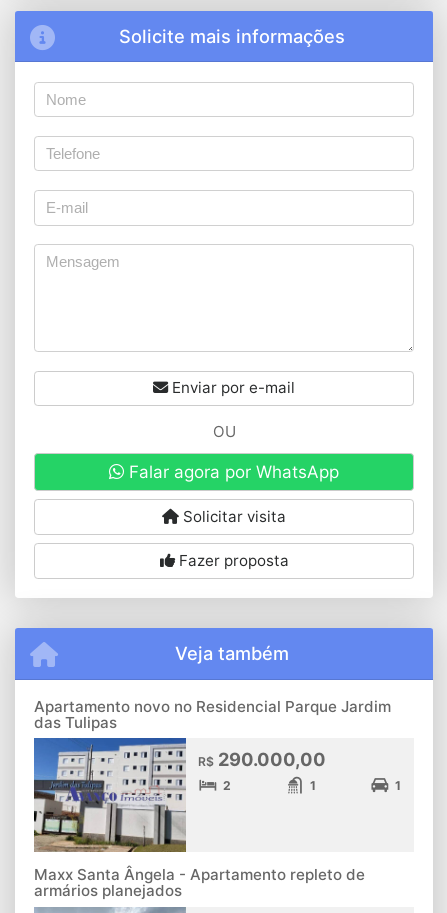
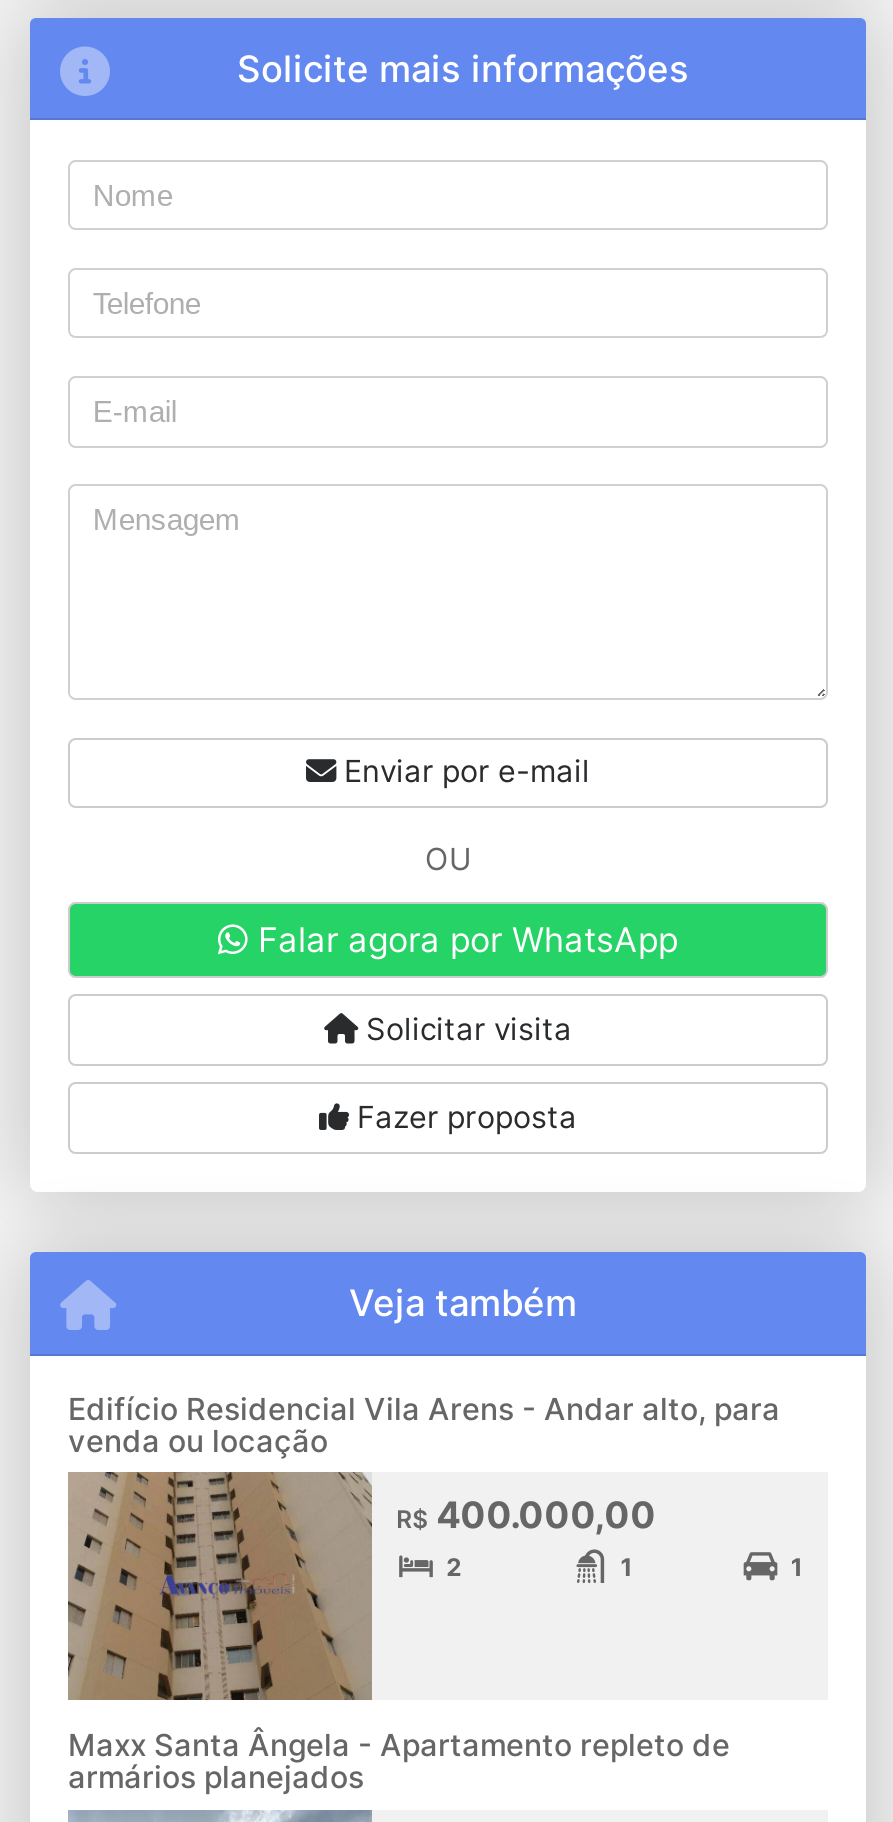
[34,696,391,731] Apartamento novo no Residencial Parque Jardim | das Tulipas -> [68,1389,780,1459] Edifício Residencial Vila Arens - Andar alto, para | venda ou locação
[33,737,326,853] [image] | R$290.000,00 -> [66,1470,656,1702] [image] | R$400.000,00

